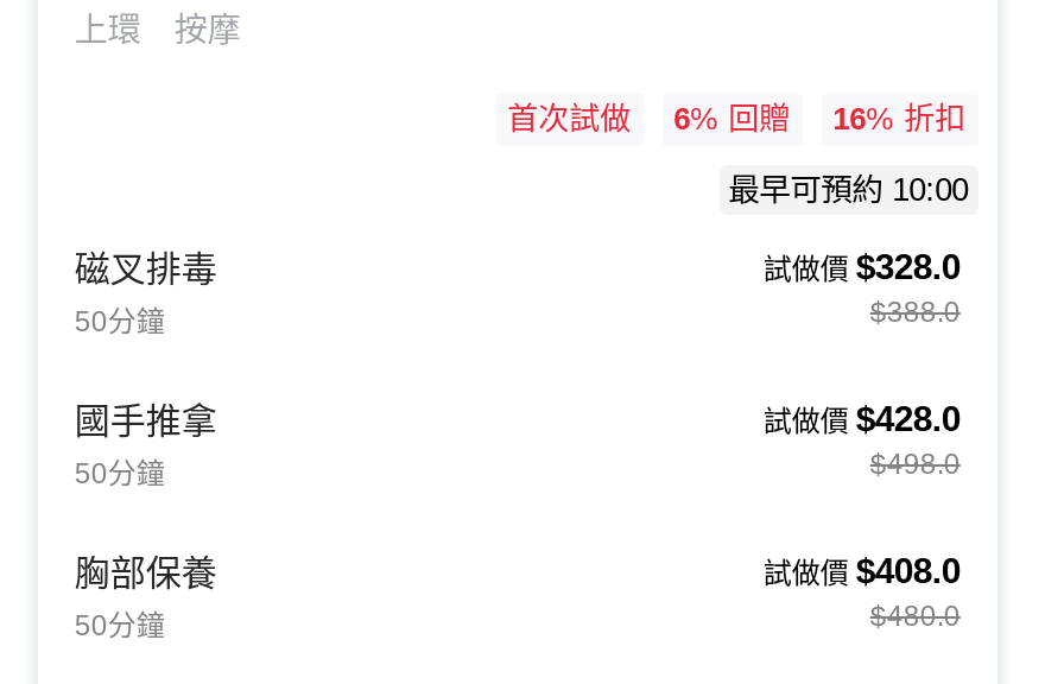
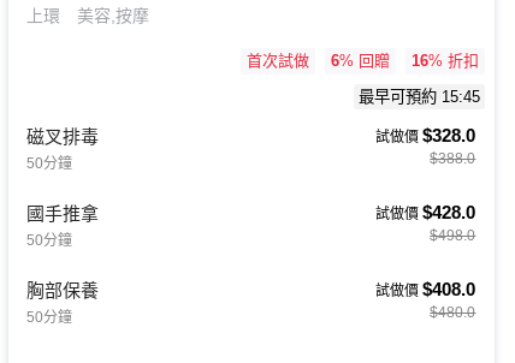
[174,11,241,49] 按摩 -> [77,6,150,25] 美容,按摩
[728,172,968,208] 最早可預約 10:00 -> [358,88,480,106] 最早可預約 15:45

